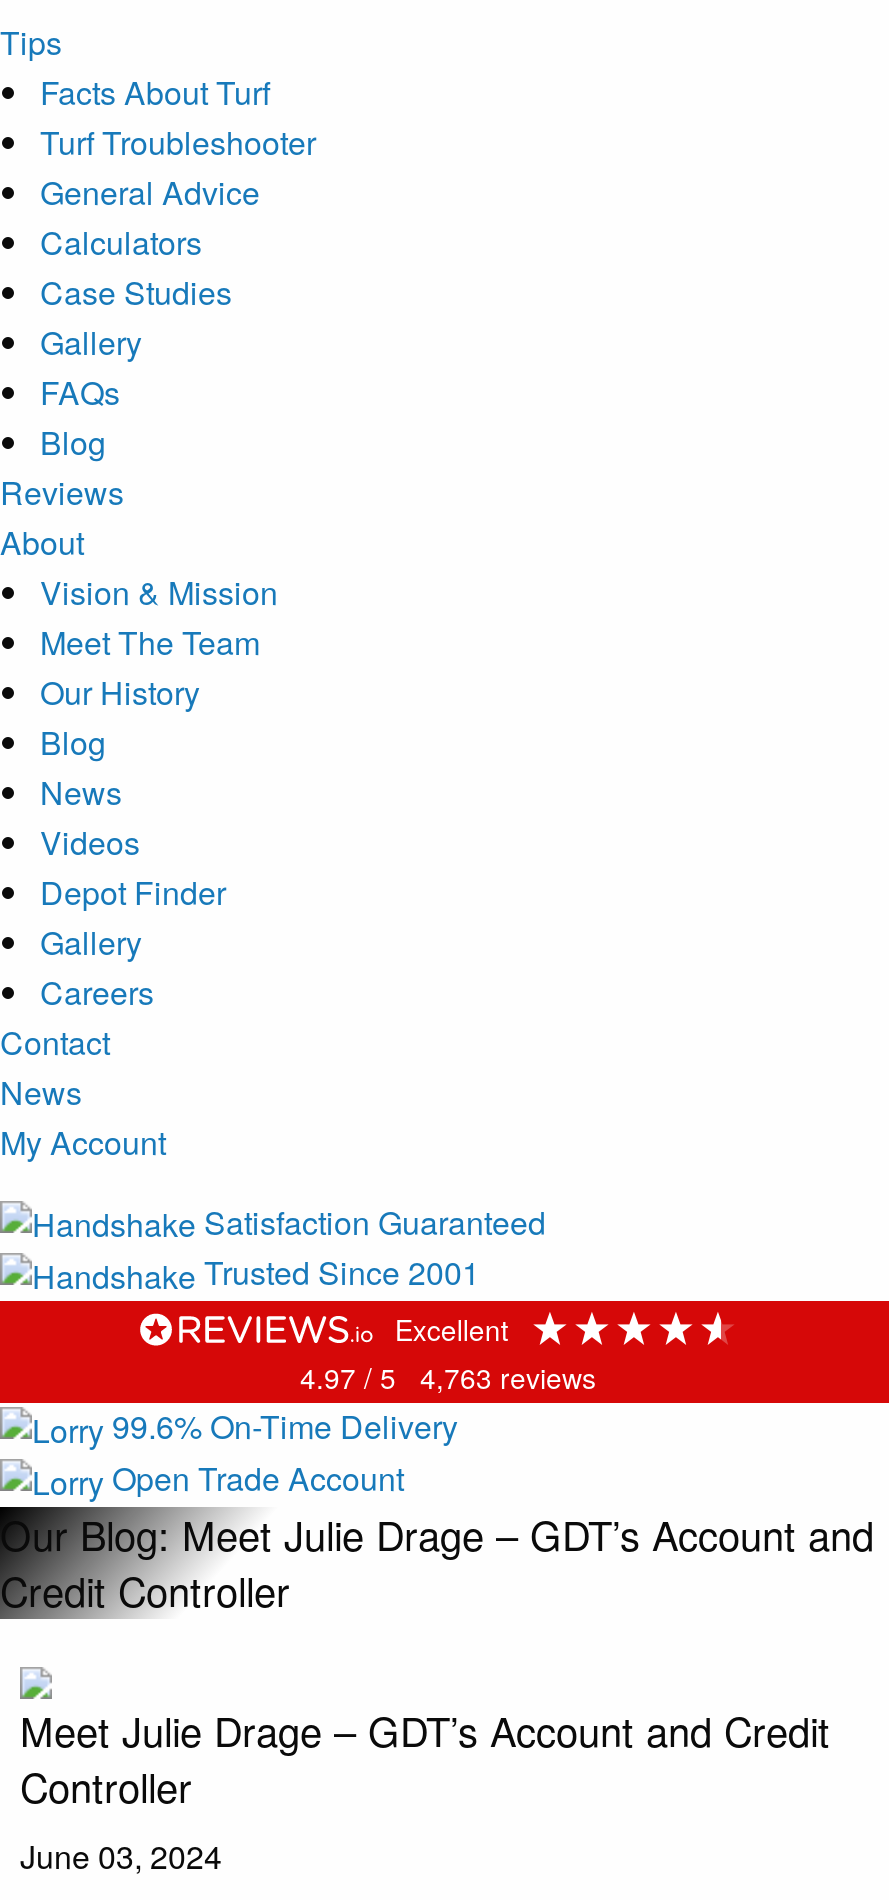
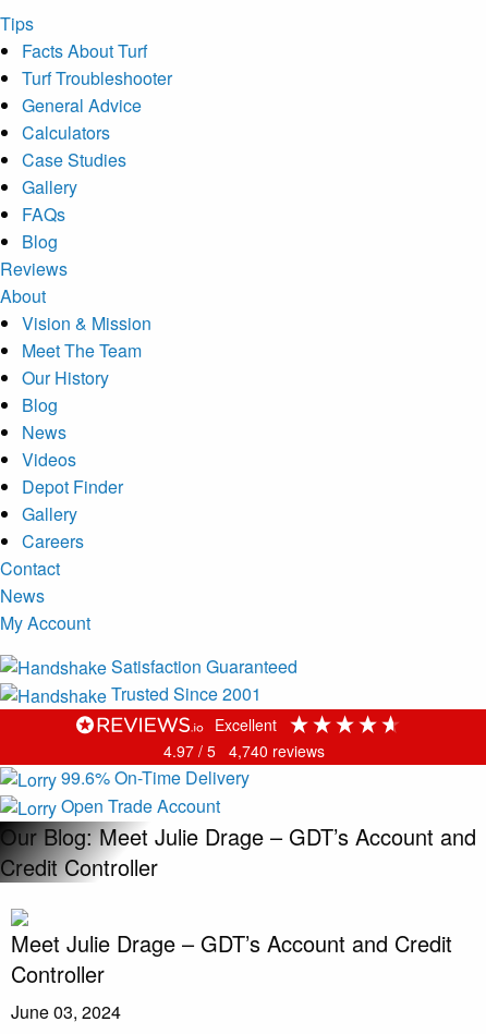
[300,1357,596,1397] 4.97 / 5 4,763 reviews -> [163,740,325,762] 4.97 / 5 4,740 reviews

